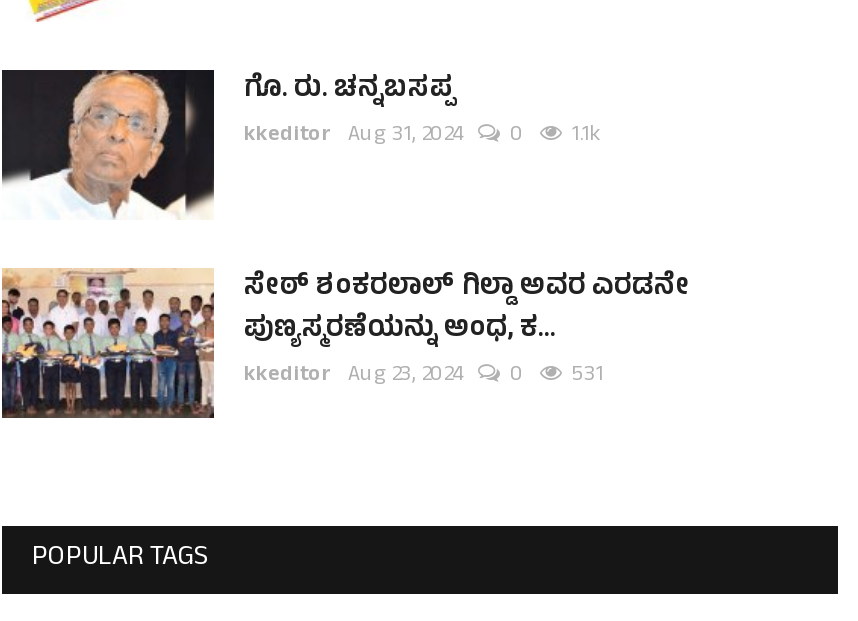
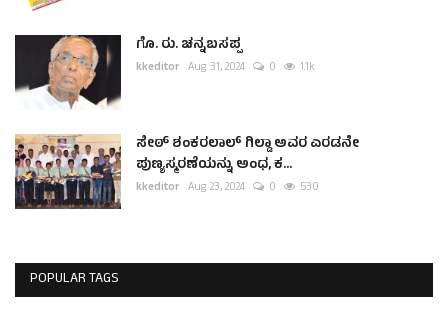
[244,359,604,395] kkeditor Aug 23, 2024 0 531 -> [136,179,319,197] kkeditor Aug 23, 2024 0 530

